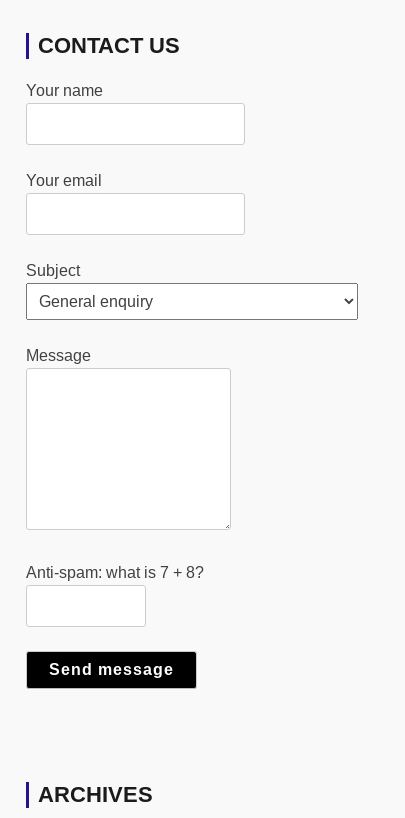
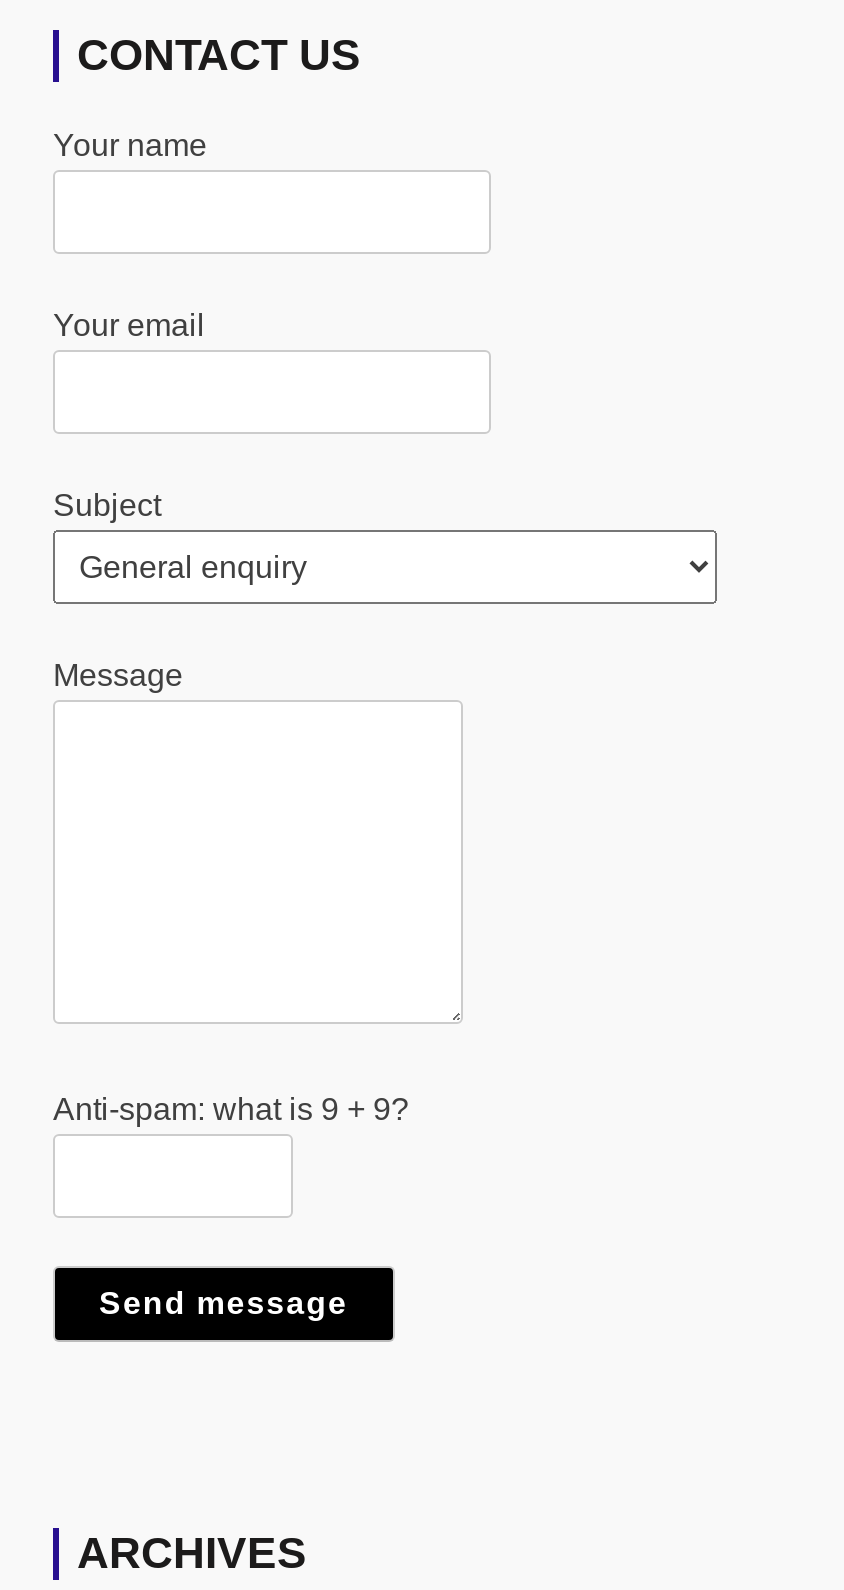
[26,564,204,581] Anti-spam: what is 7 + 8? -> [53,1093,409,1127] Anti-spam: what is 9 + 9?

